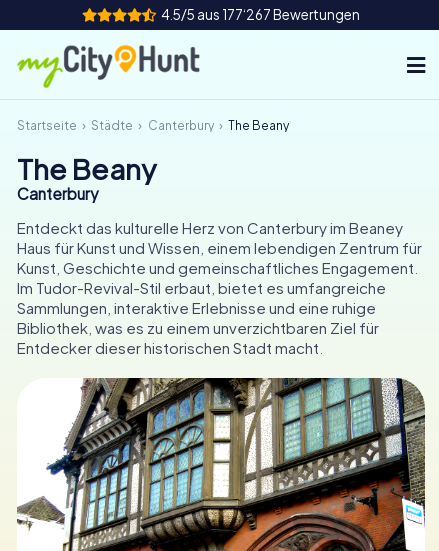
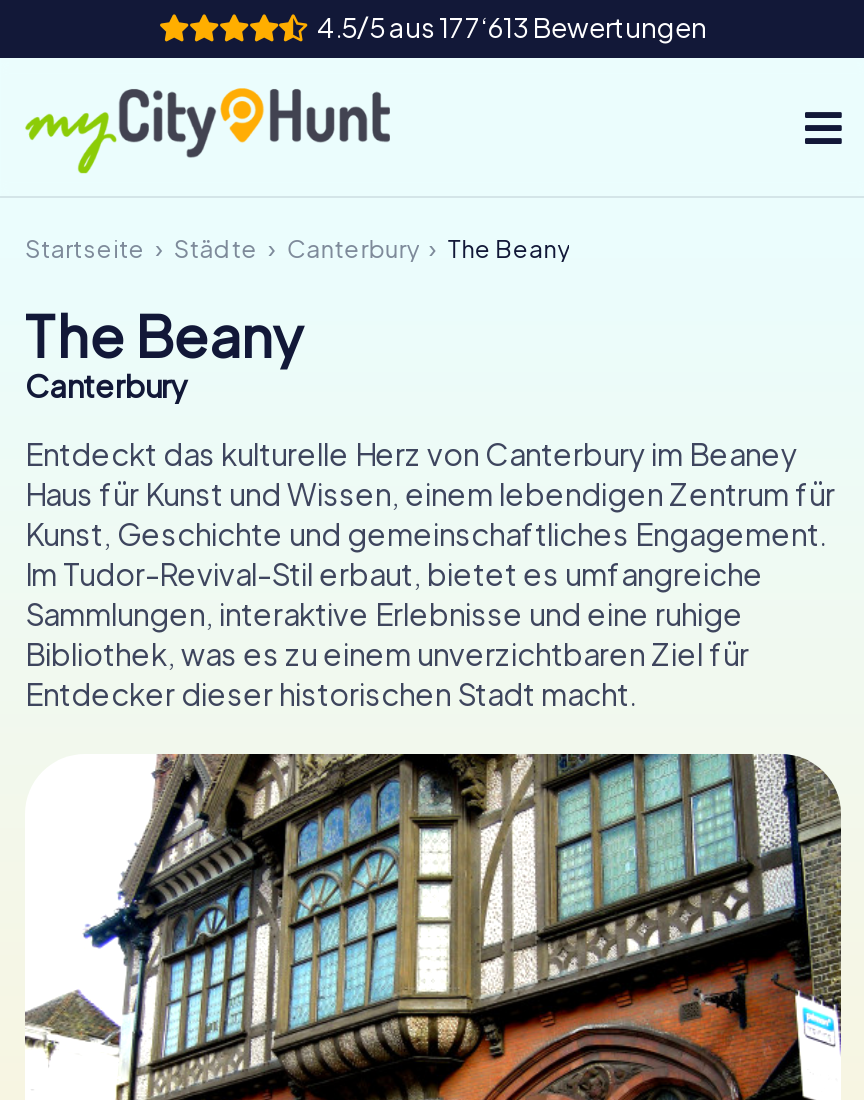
[161,6,360,23] 4.5/5 aus 177‘267 Bewertungen -> [317,10,707,44] 4.5/5 aus 177‘613 Bewertungen

